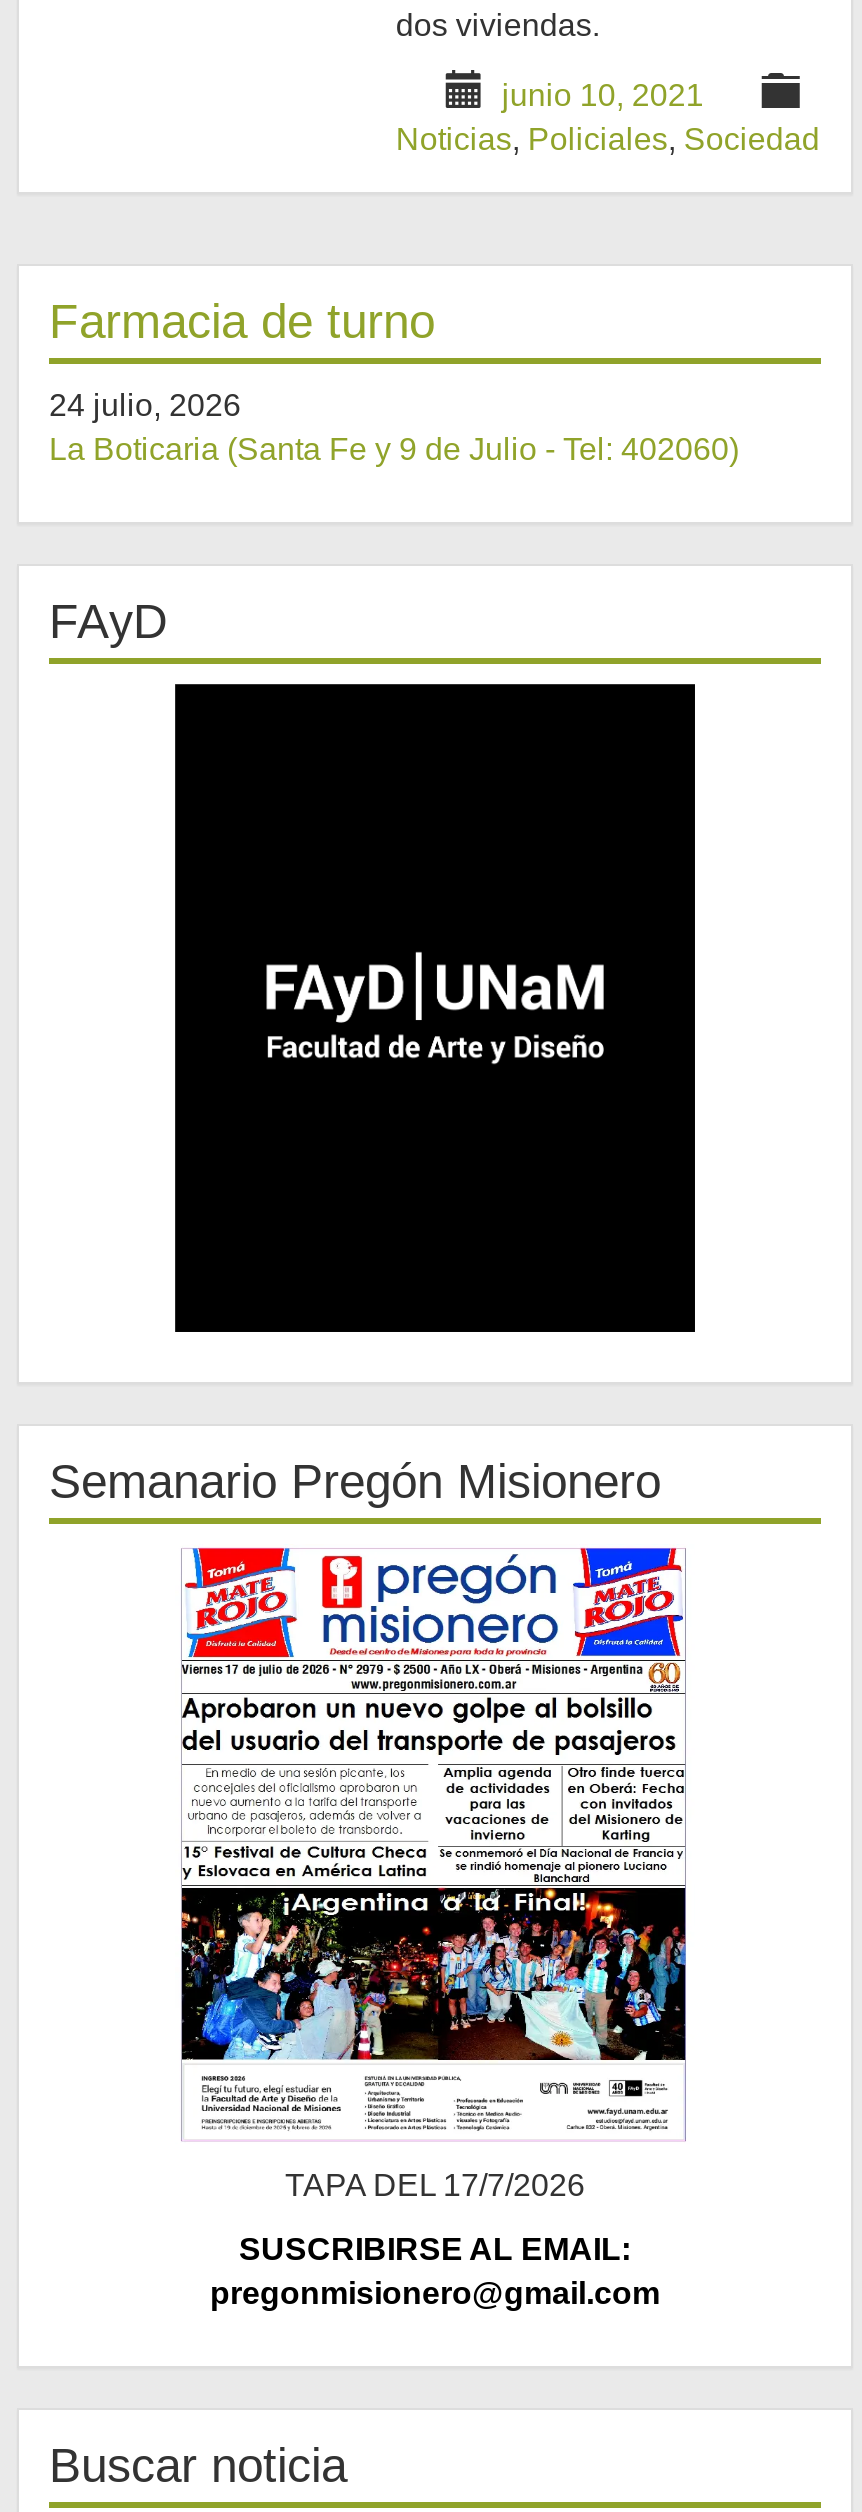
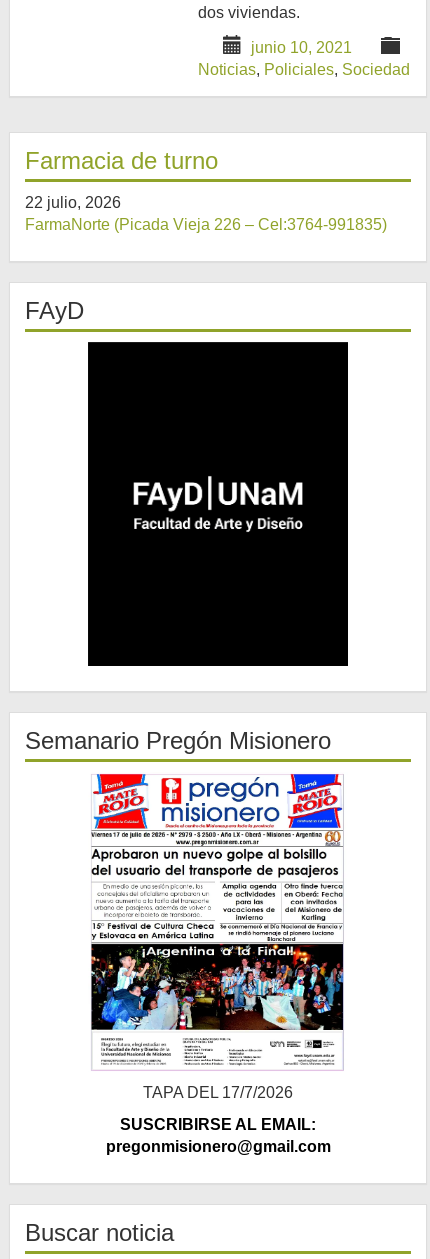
[49,388,739,466] 24 julio, 2026 | La Boticaria (Santa Fe y 9 de Julio - Tel: 402060) -> [25,194,387,233] 22 julio, 2026 | FarmaNorte (Picada Vieja 226 – Cel:3764-991835)

